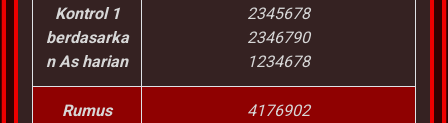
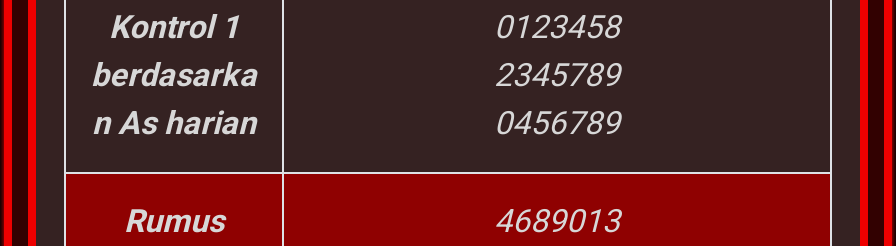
[247,4,310,23] 2345678 -> [494,8,620,46] 0123458
[247,28,310,47] 2346790 -> [494,56,620,94] 2345789
[247,52,310,71] 1234678 -> [494,104,620,142] 0456789
[247,101,310,120] 4176902 -> [494,202,620,240] 4689013

